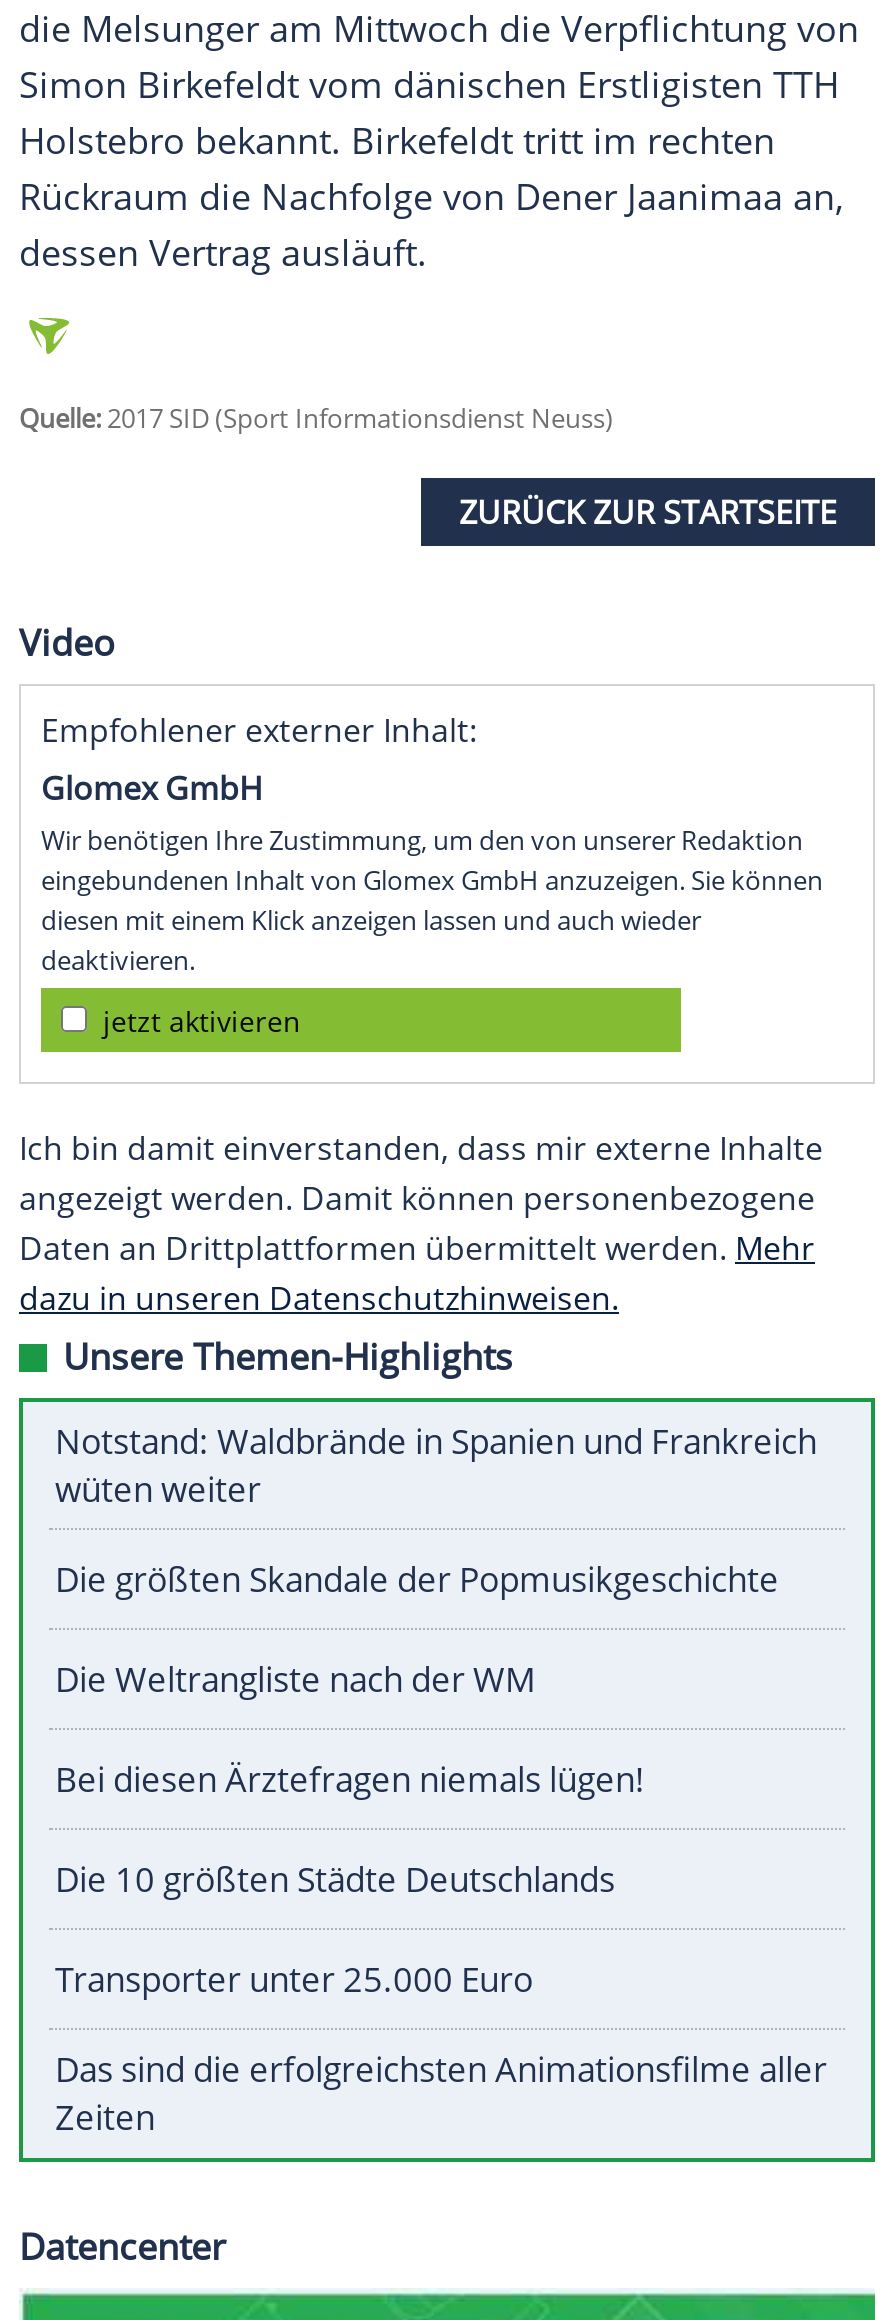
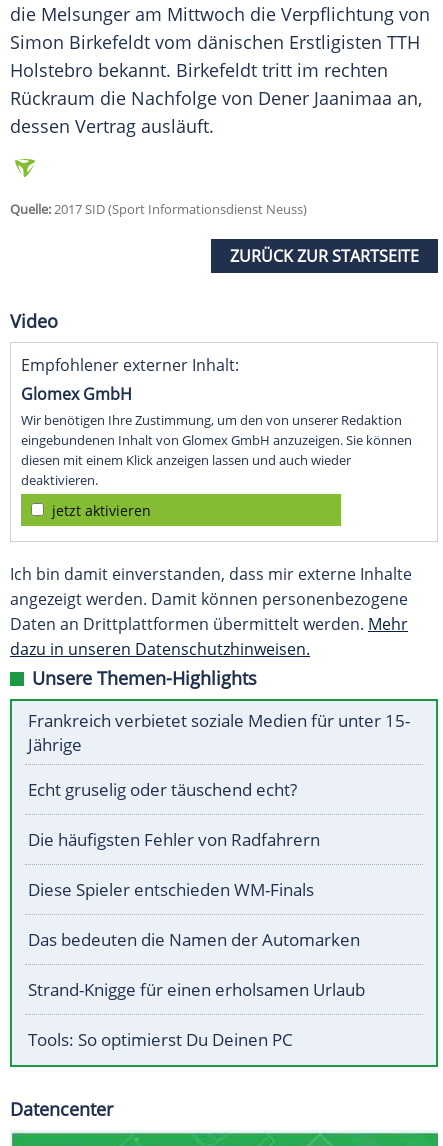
[55,1419,817,1513] Notstand: Waldbrände in Spanien und Frankreich | wüten weiter -> [28,709,410,756] Frankreich verbietet soziale Medien für unter 15- | Jährige
[55,1557,779,1603] Die größten Skandale der Popmusikgeschichte -> [28,778,297,801] Echt gruselig oder täuschend echt?
[55,1657,535,1703] Die Weltrangliste nach der WM -> [28,828,320,851] Die häufigsten Fehler von Radfahrern
[55,1757,645,1803] Bei diesen Ärztefragen niemals lügen! -> [28,878,314,901] Diese Spieler entschieden WM-Finals
[55,1857,615,1903] Die 10 größten Städte Deutschlands -> [28,928,360,951] Das bedeuten die Namen der Automarken
[55,1957,533,2003] Transporter unter 25.000 Euro -> [28,978,365,1001] Strand-Knigge für einen erholsamen Urlaub
[55,2047,827,2141] Das sind die erfolgreichsten Animationsfilme aller | Zeiten -> [28,1028,293,1051] Tools: So optimierst Du Deinen PC

